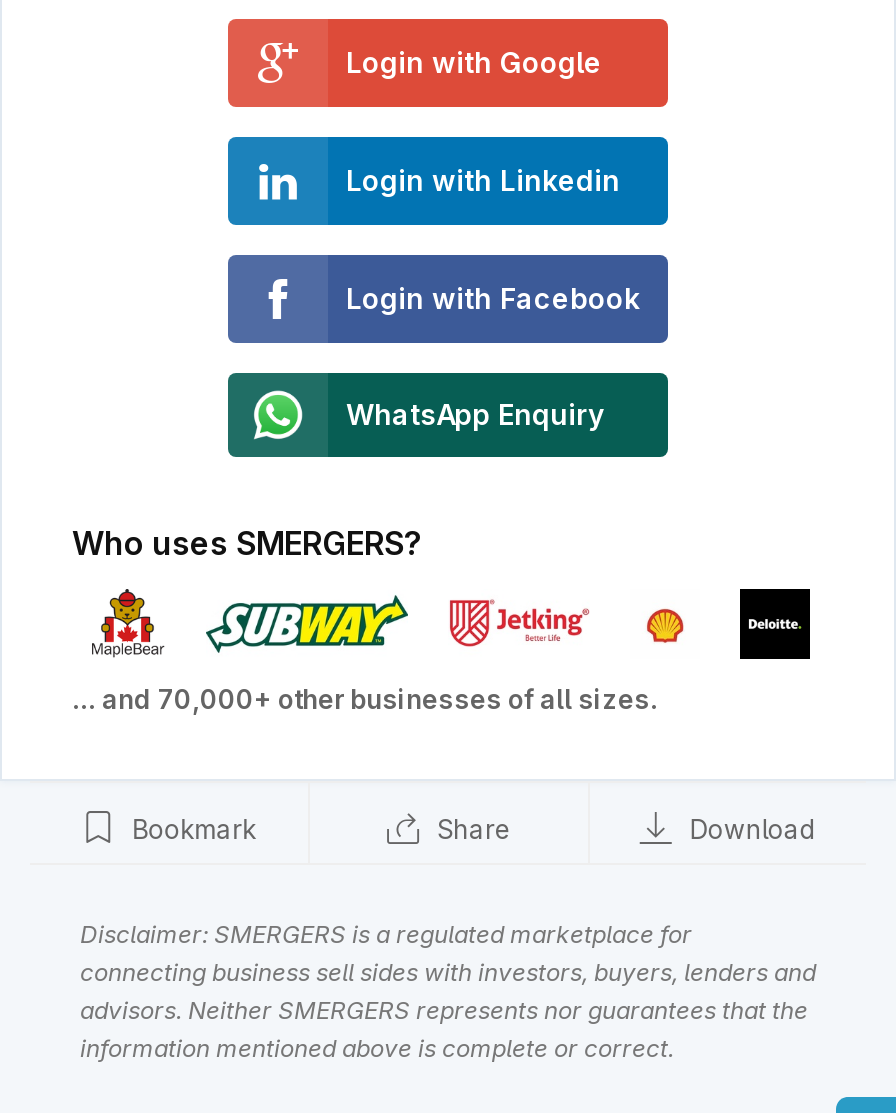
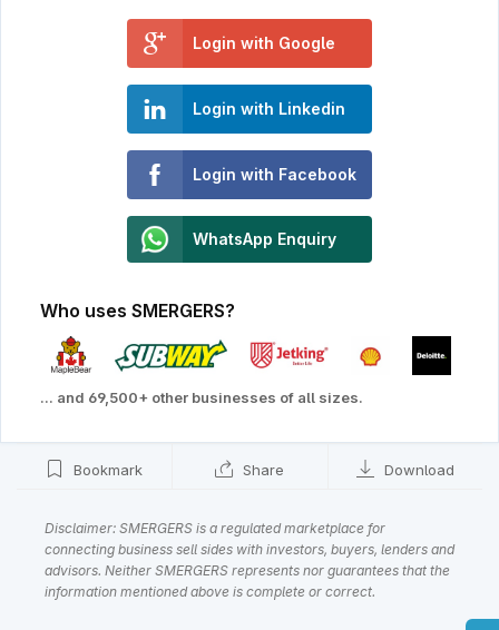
[72,683,658,715] ... and 70,000+ other businesses of all sizes. -> [40,388,363,406] ... and 69,500+ other businesses of all sizes.

